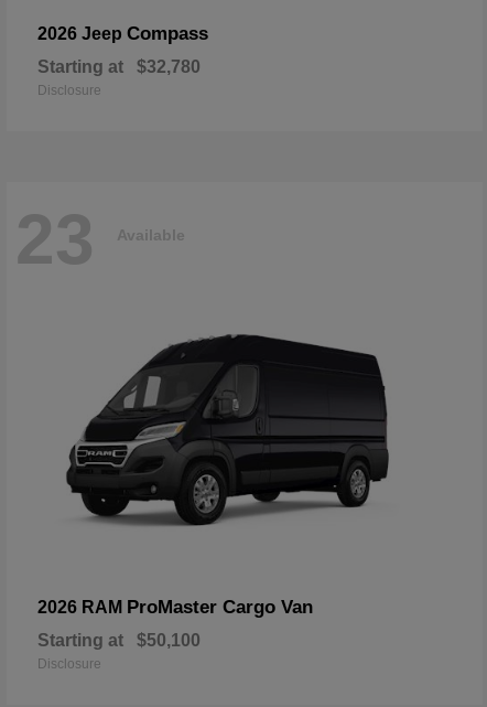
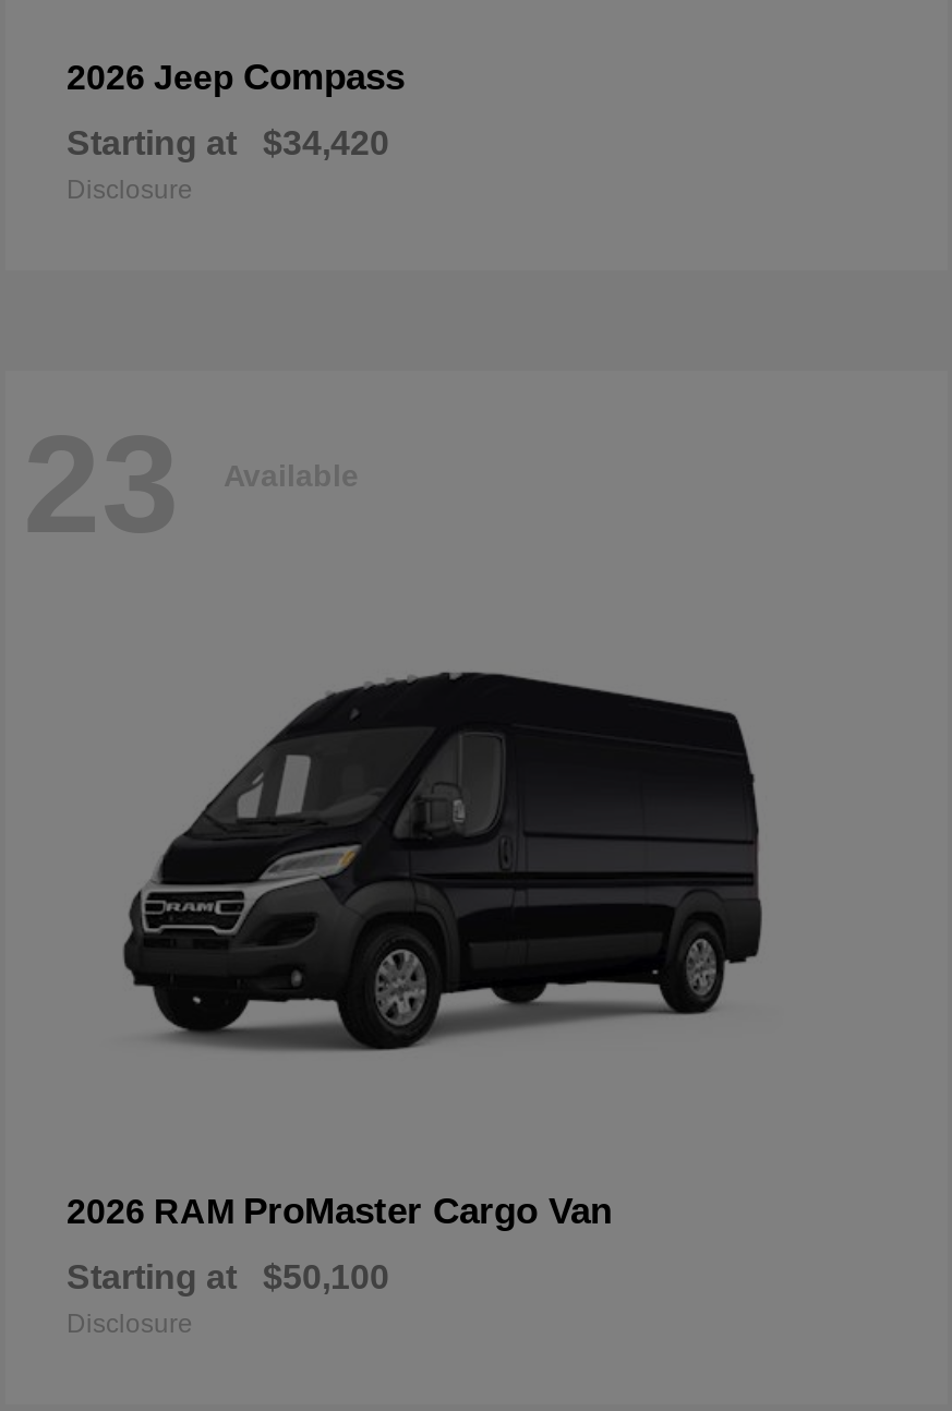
[37,57,201,76] Starting at $32,780 -> [67,123,389,161] Starting at $34,420

